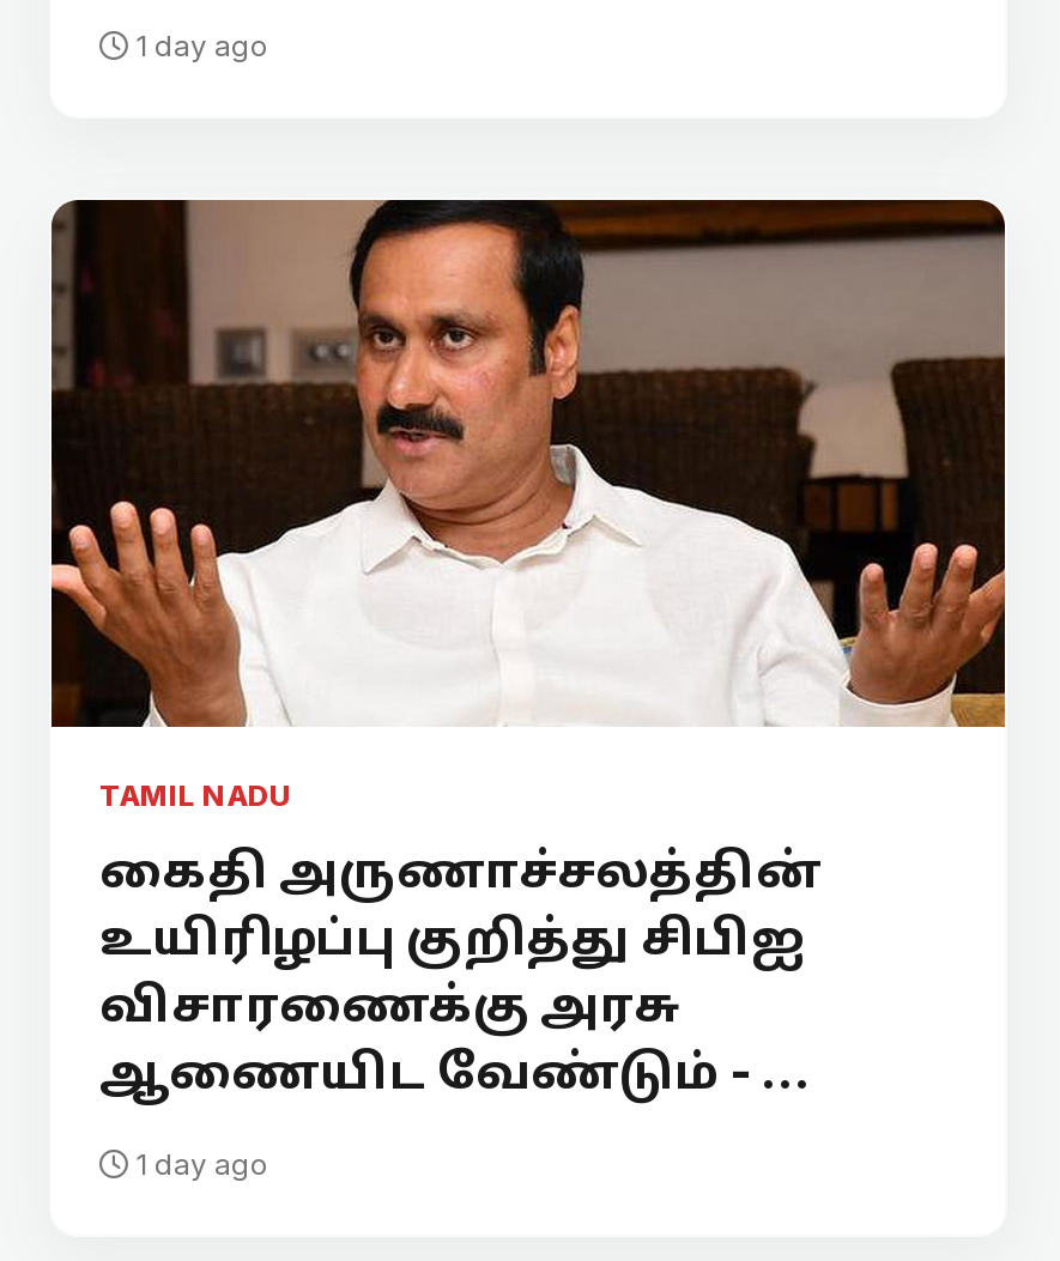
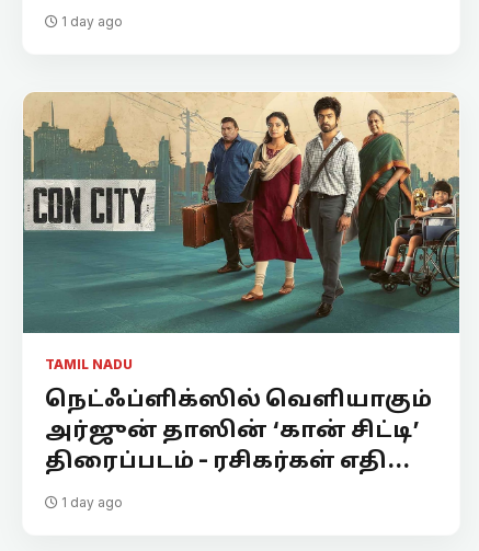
[49,198,1007,729] [image] -> [22,92,460,334] [image]
[99,842,823,1101] கைதி அருணாச்சலத்தின் | உயிரிழப்பு குறித்து சிபிஐ | விசாரணைக்கு அரசு | ஆணையிட வேண்டும் - ... -> [45,386,432,473] நெட்ஃப்ளிக்ஸில் வெளியாகும் | அர்ஜுன் தாஸின் ‘கான் சிட்டி’ | திரைப்படம் - ரசிகர்கள் எதி...

